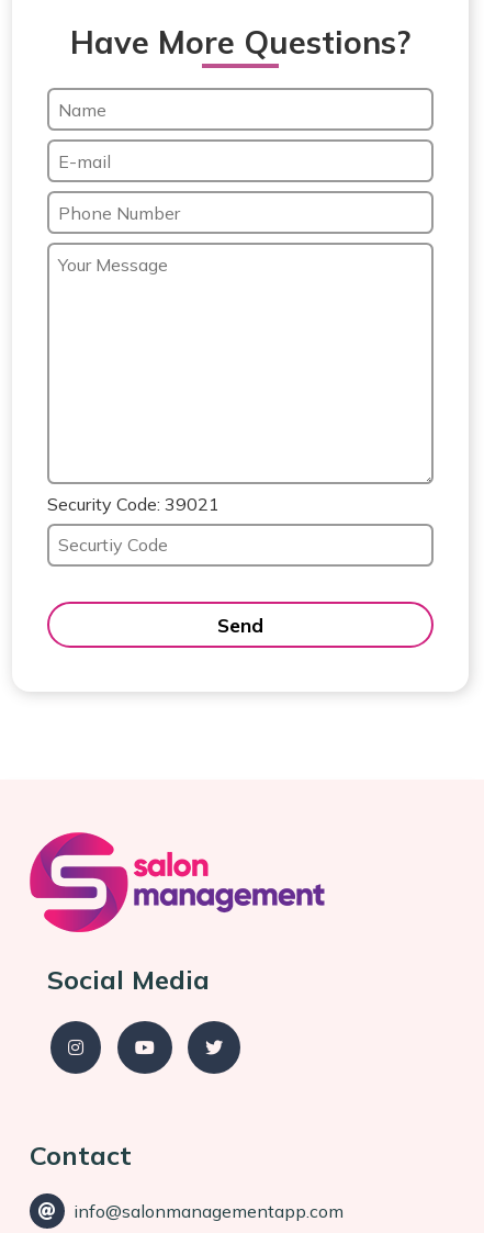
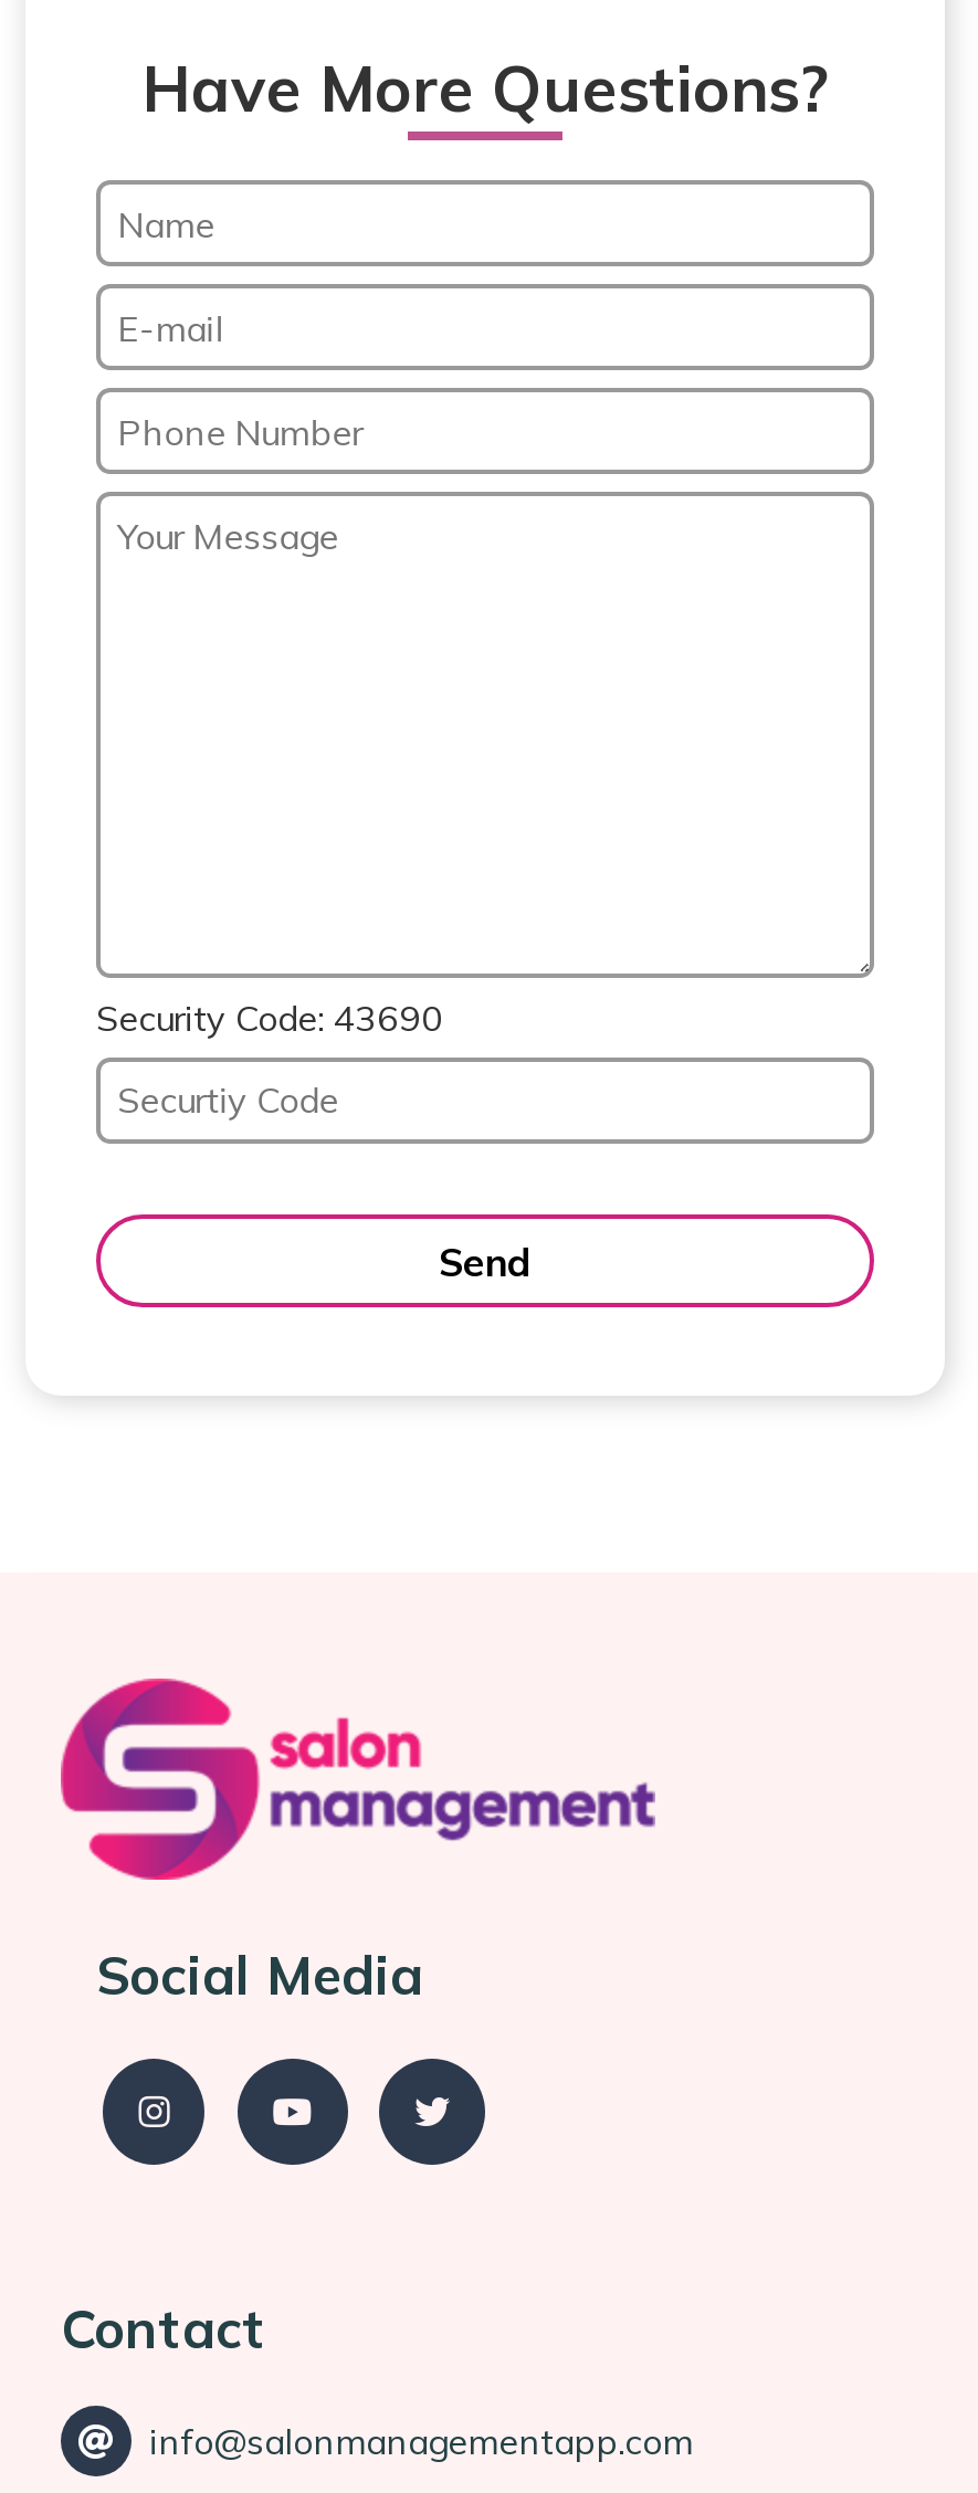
[47,493,220,515] Security Code: 39021 -> [96,995,443,1039] Security Code: 43690

